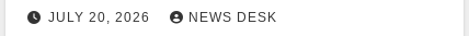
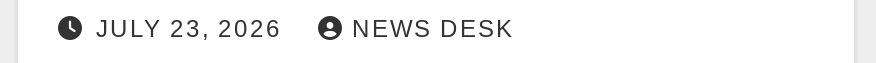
[48,9,155,25] JULY 20, 2026 -> [96,14,290,42] JULY 23, 2026

